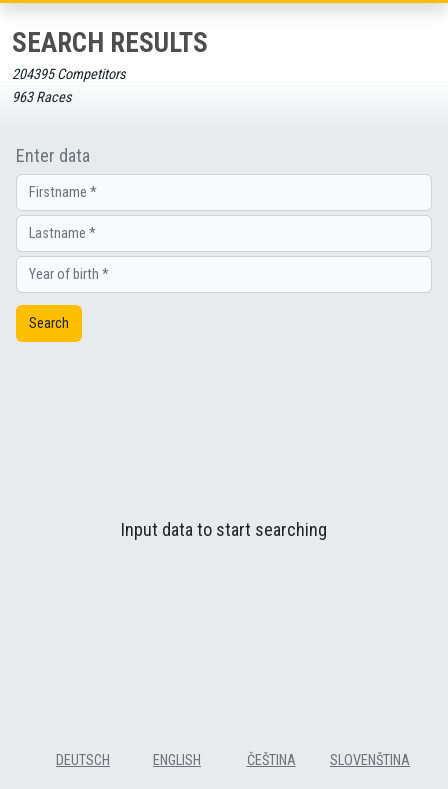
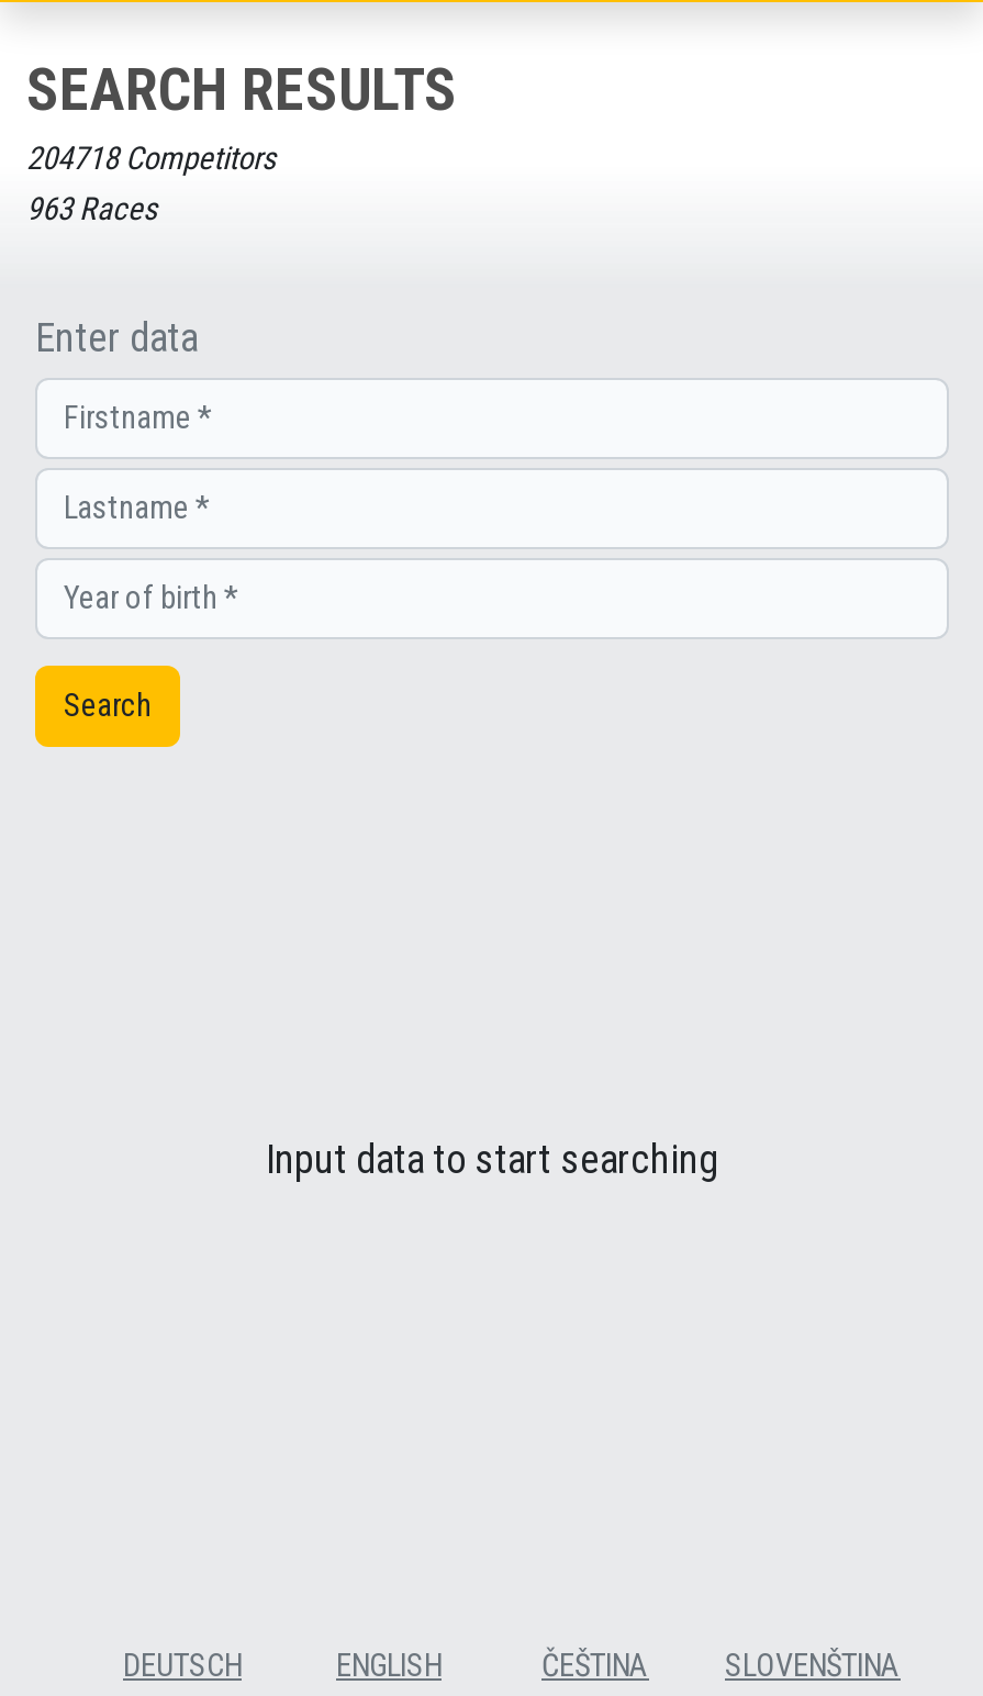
[12,66,126,83] 204395 Competitors -> [26,141,277,178] 204718 Competitors

